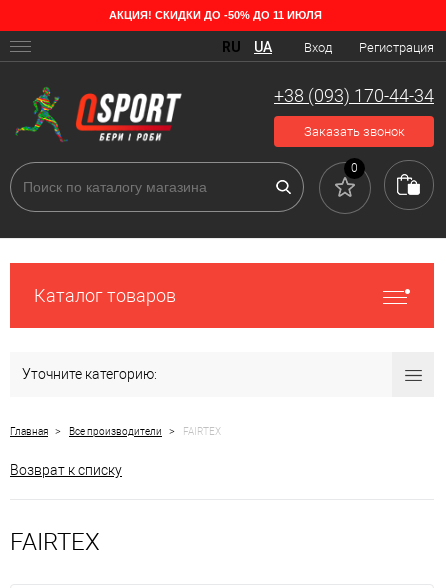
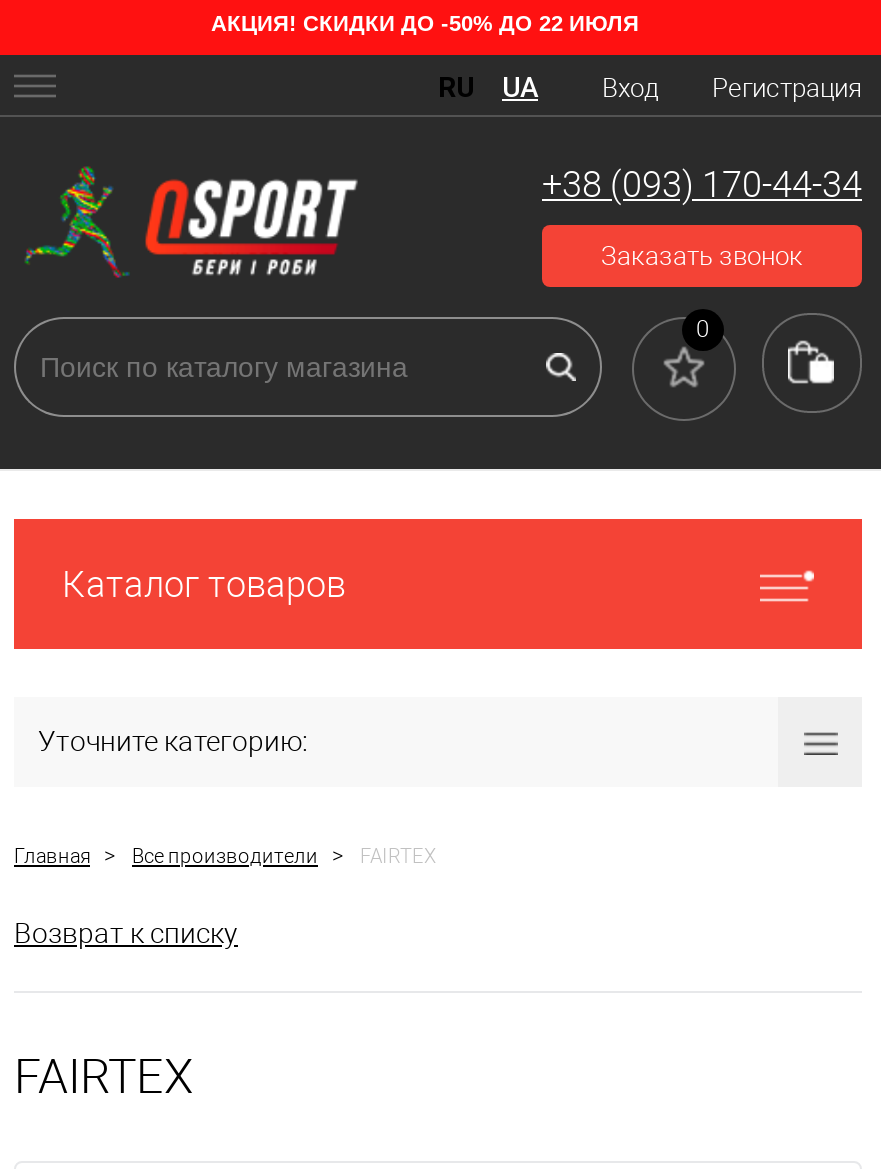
[109,9,325,21] АКЦИЯ! СКИДКИ ДО -50% ДО 11 ИЮЛЯ -> [211,11,645,35] АКЦИЯ! СКИДКИ ДО -50% ДО 22 ИЮЛЯ

